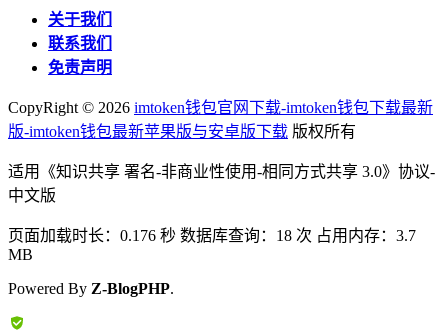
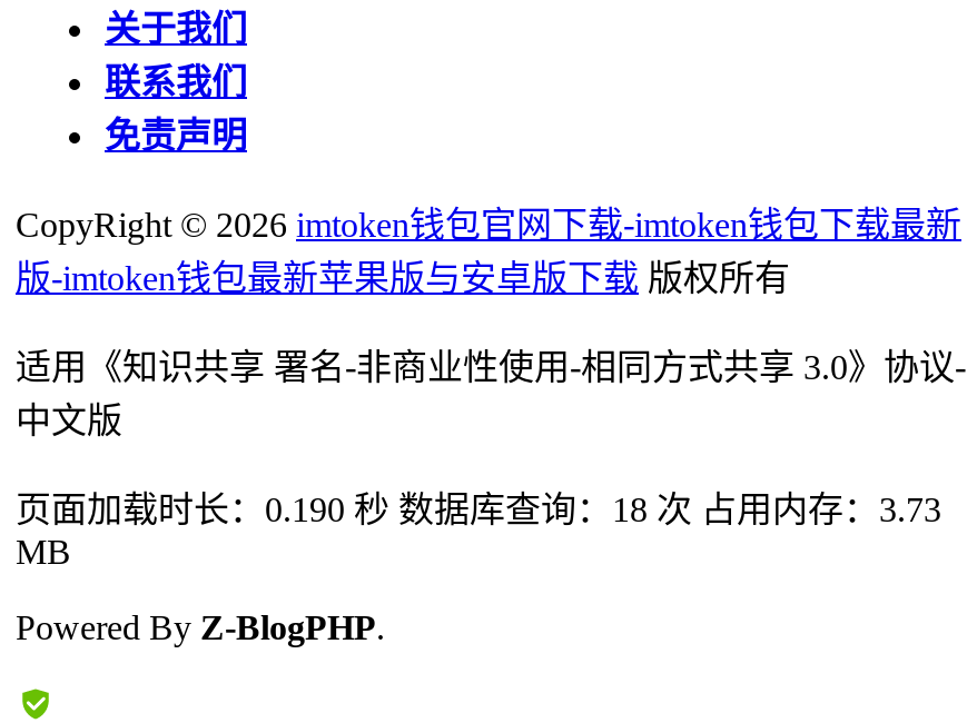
[8,227,416,244] 页面加载时长：0.176 秒 数据库查询：18 次 占用内存：3.7 -> [16,490,941,528] 页面加载时长：0.190 秒 数据库查询：18 次 占用内存：3.73

